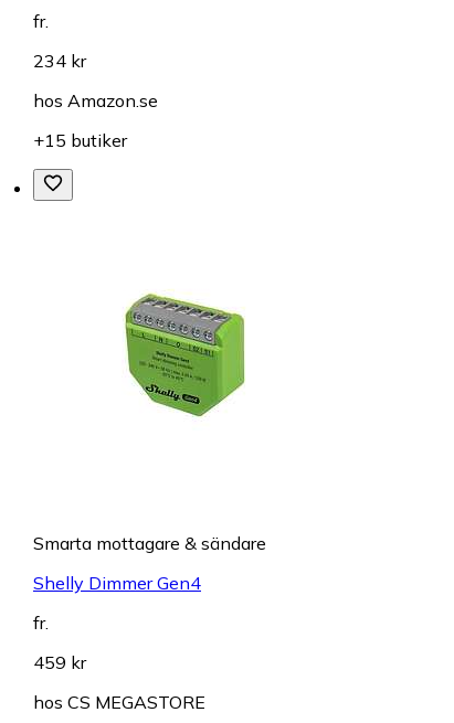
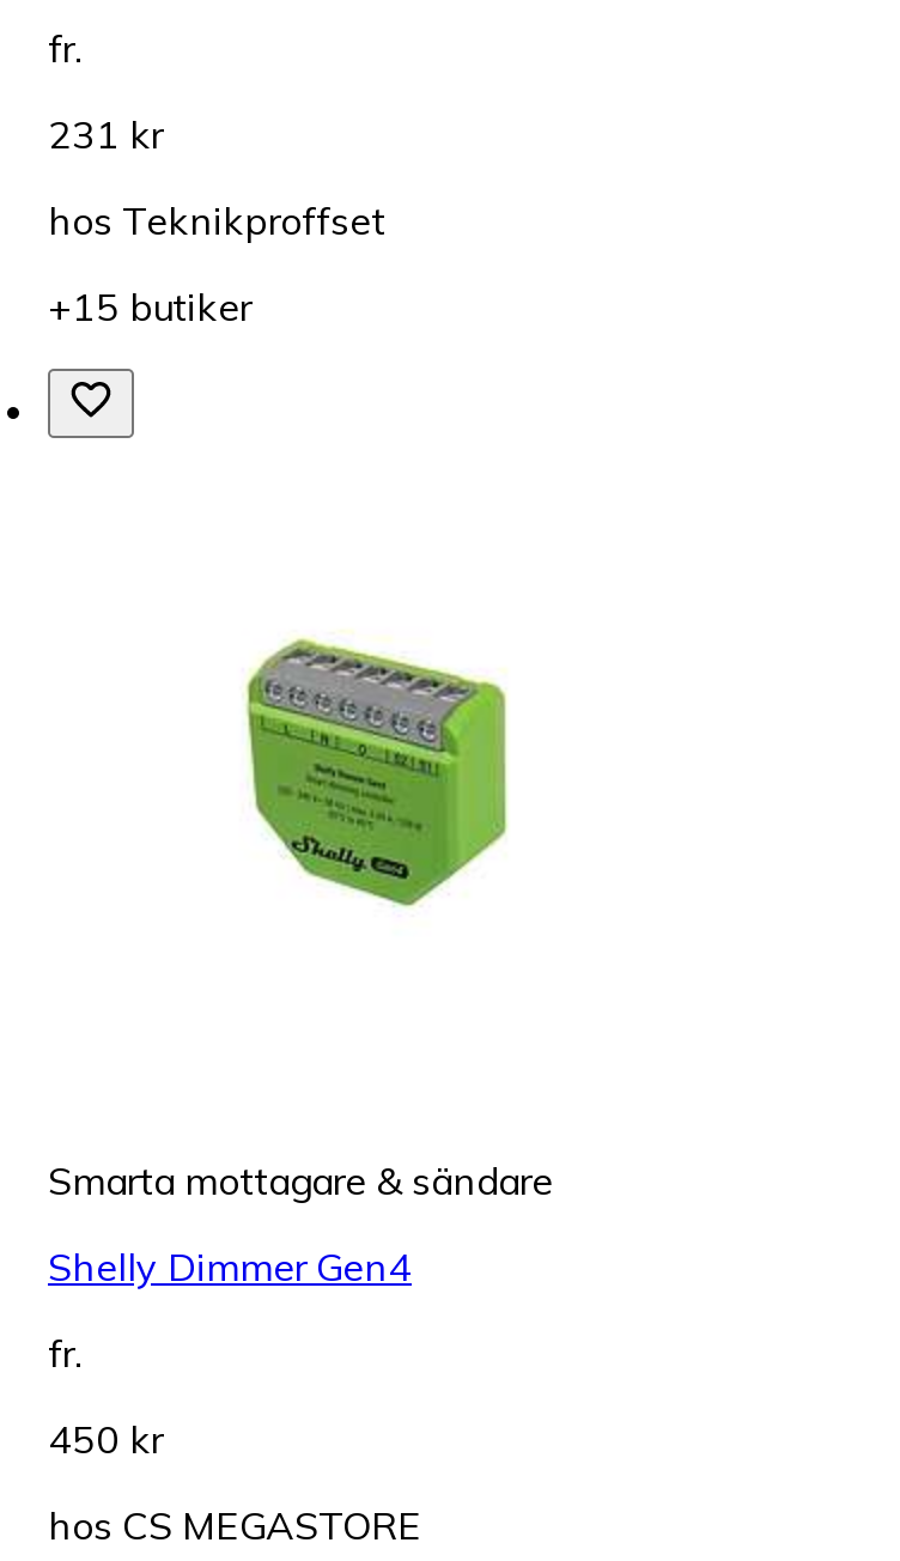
[33,50,86,72] 234 kr -> [48,111,163,159] 231 kr
[33,90,158,112] hos Amazon.se -> [48,197,385,245] hos Teknikproffset
[33,652,86,674] 459 kr -> [48,1416,163,1464] 450 kr

